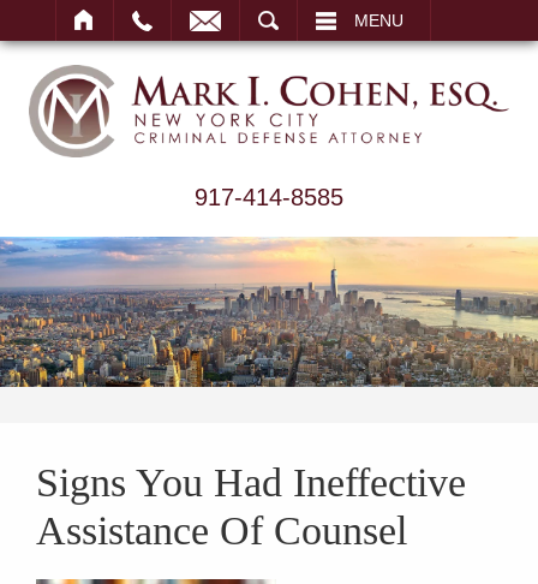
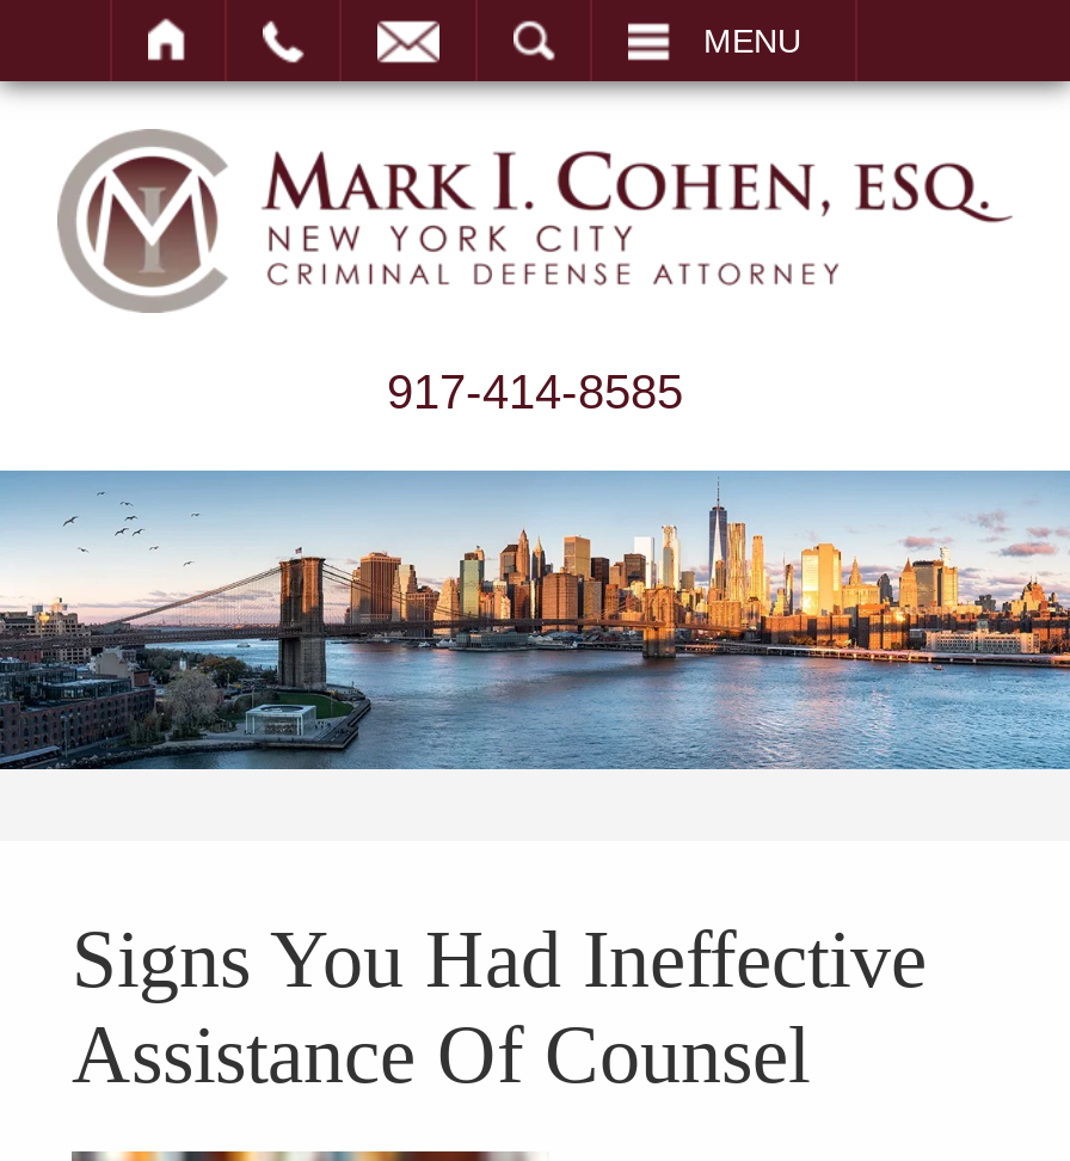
[4,237,534,388] [image] -> [7,468,1063,772] [image]

